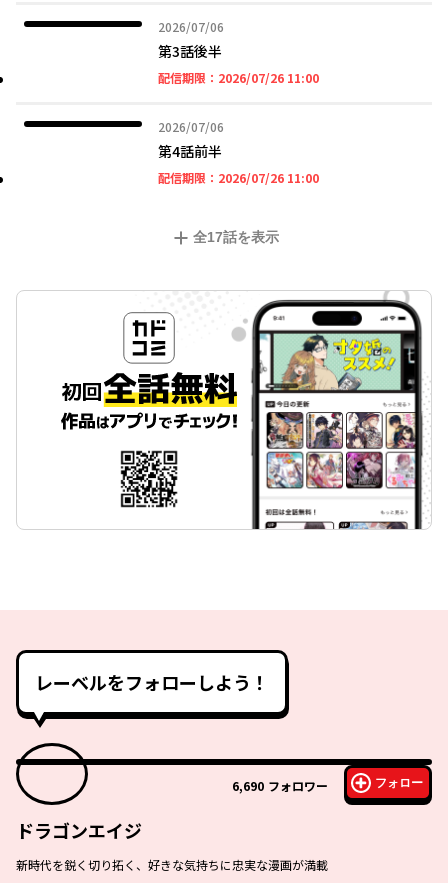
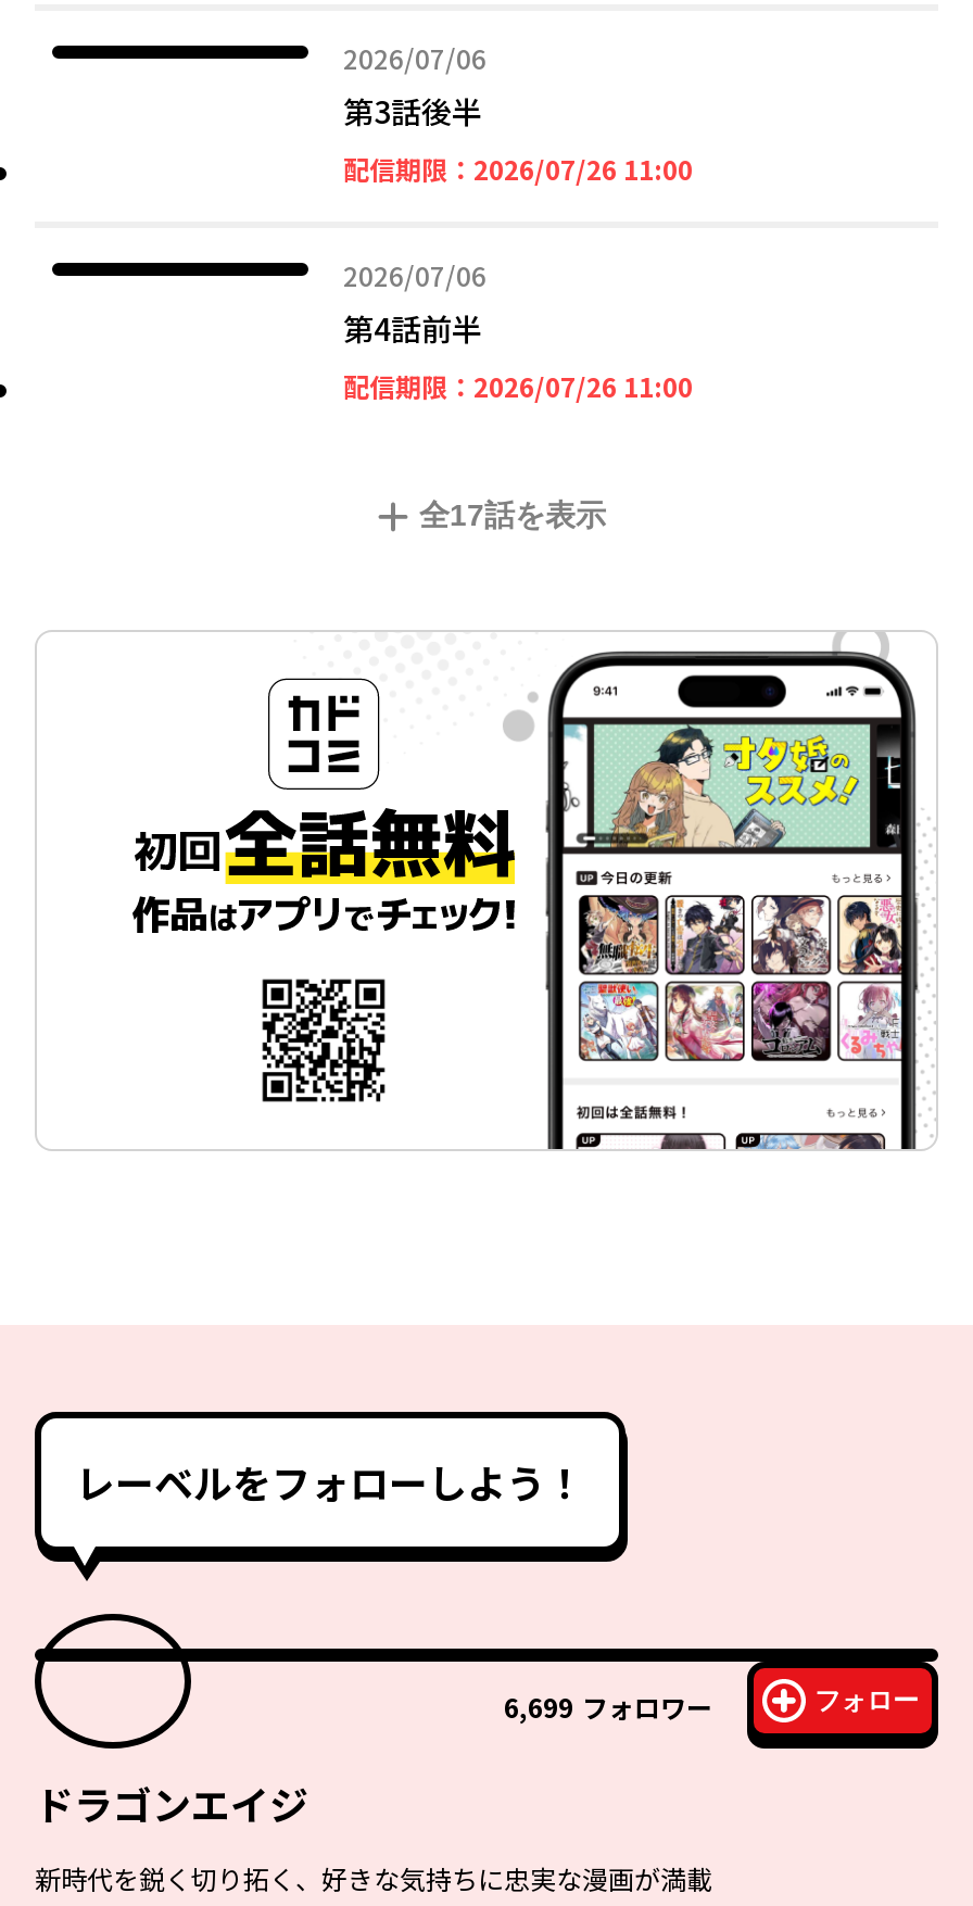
[232,776,328,793] 6,690 フォロワー -> [504,1687,712,1724] 6,699 フォロワー

